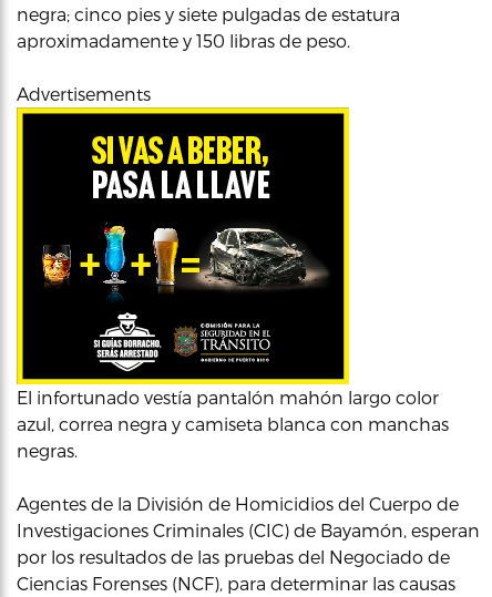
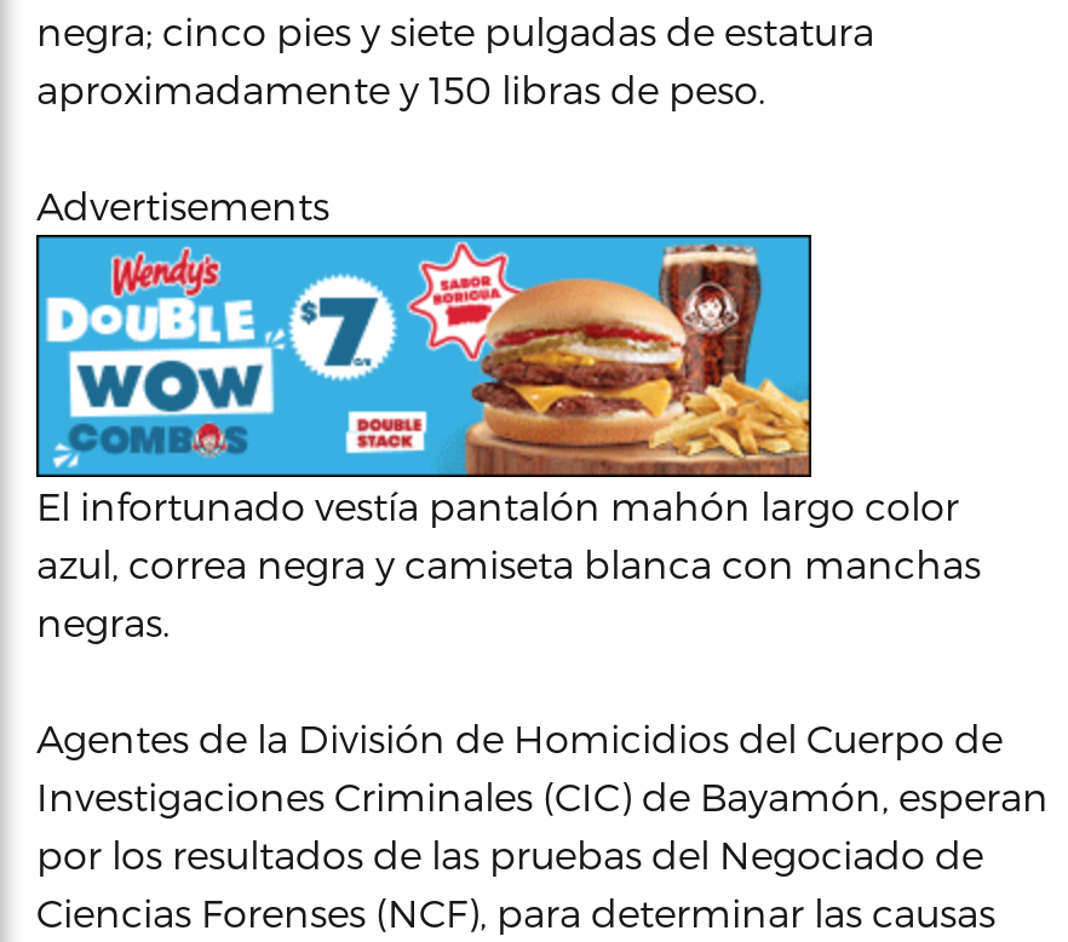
[16,106,350,384] [image] -> [34,232,814,477] [image]

